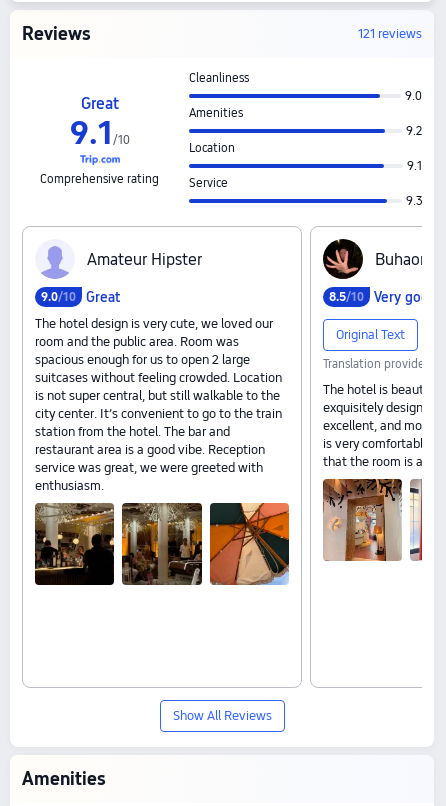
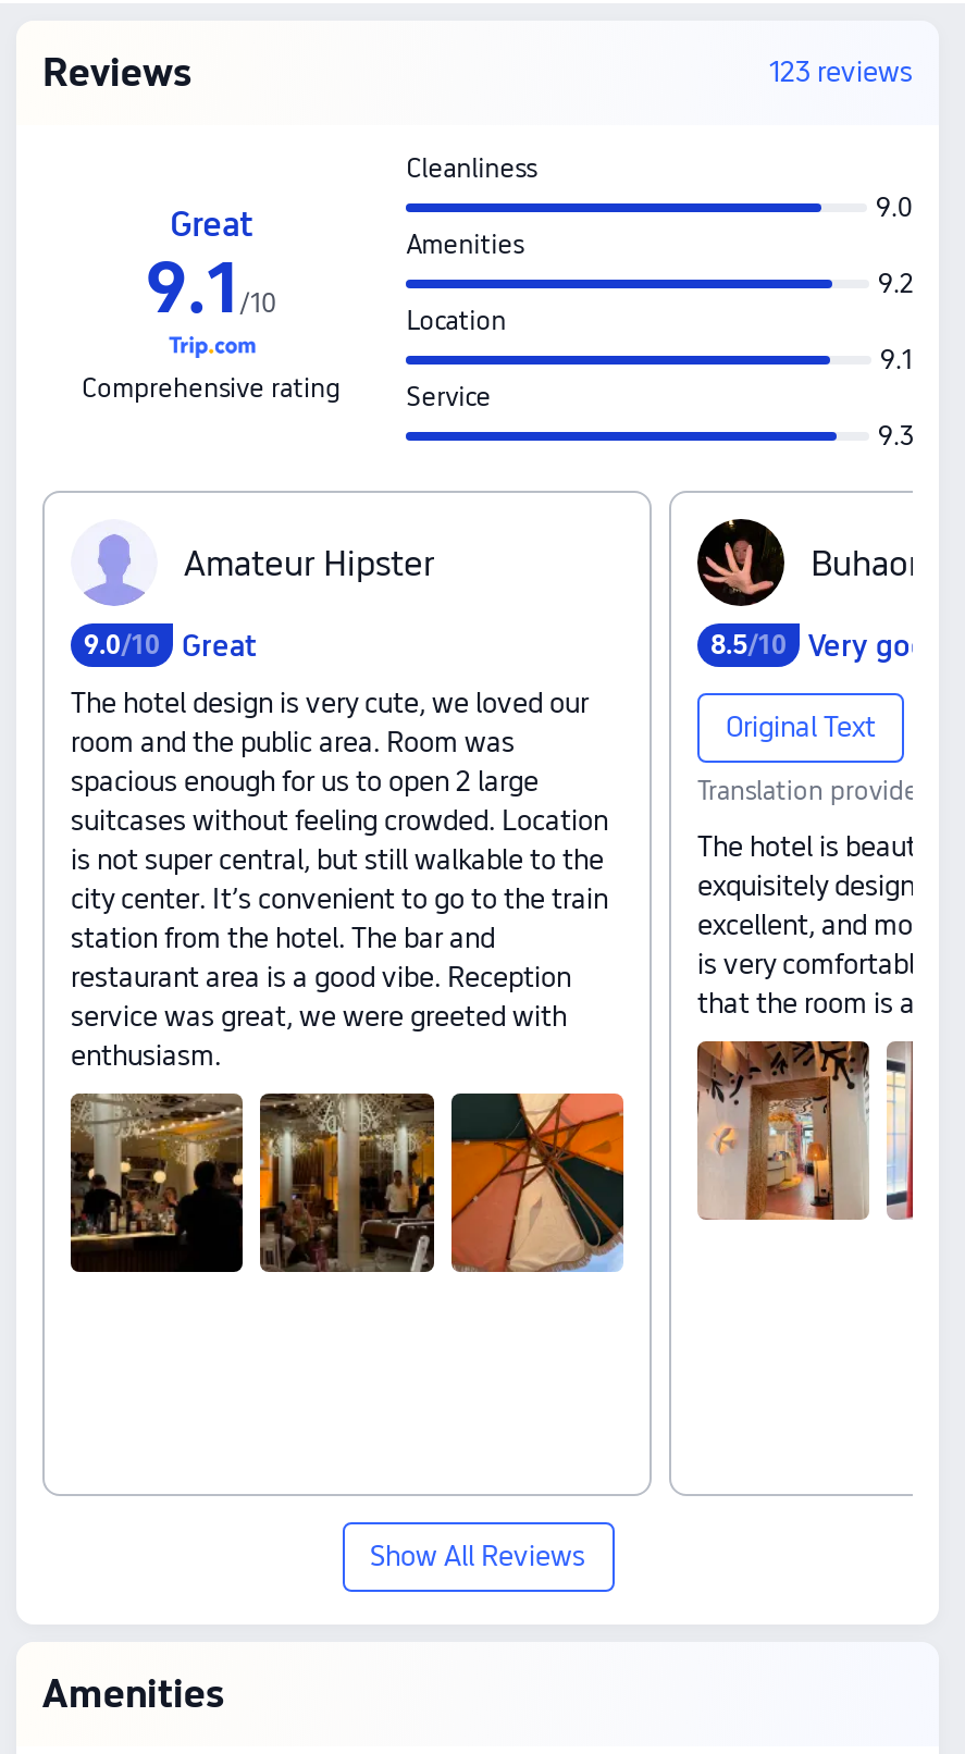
[358,26,422,41] 121 reviews -> [769,55,913,88] 123 reviews

